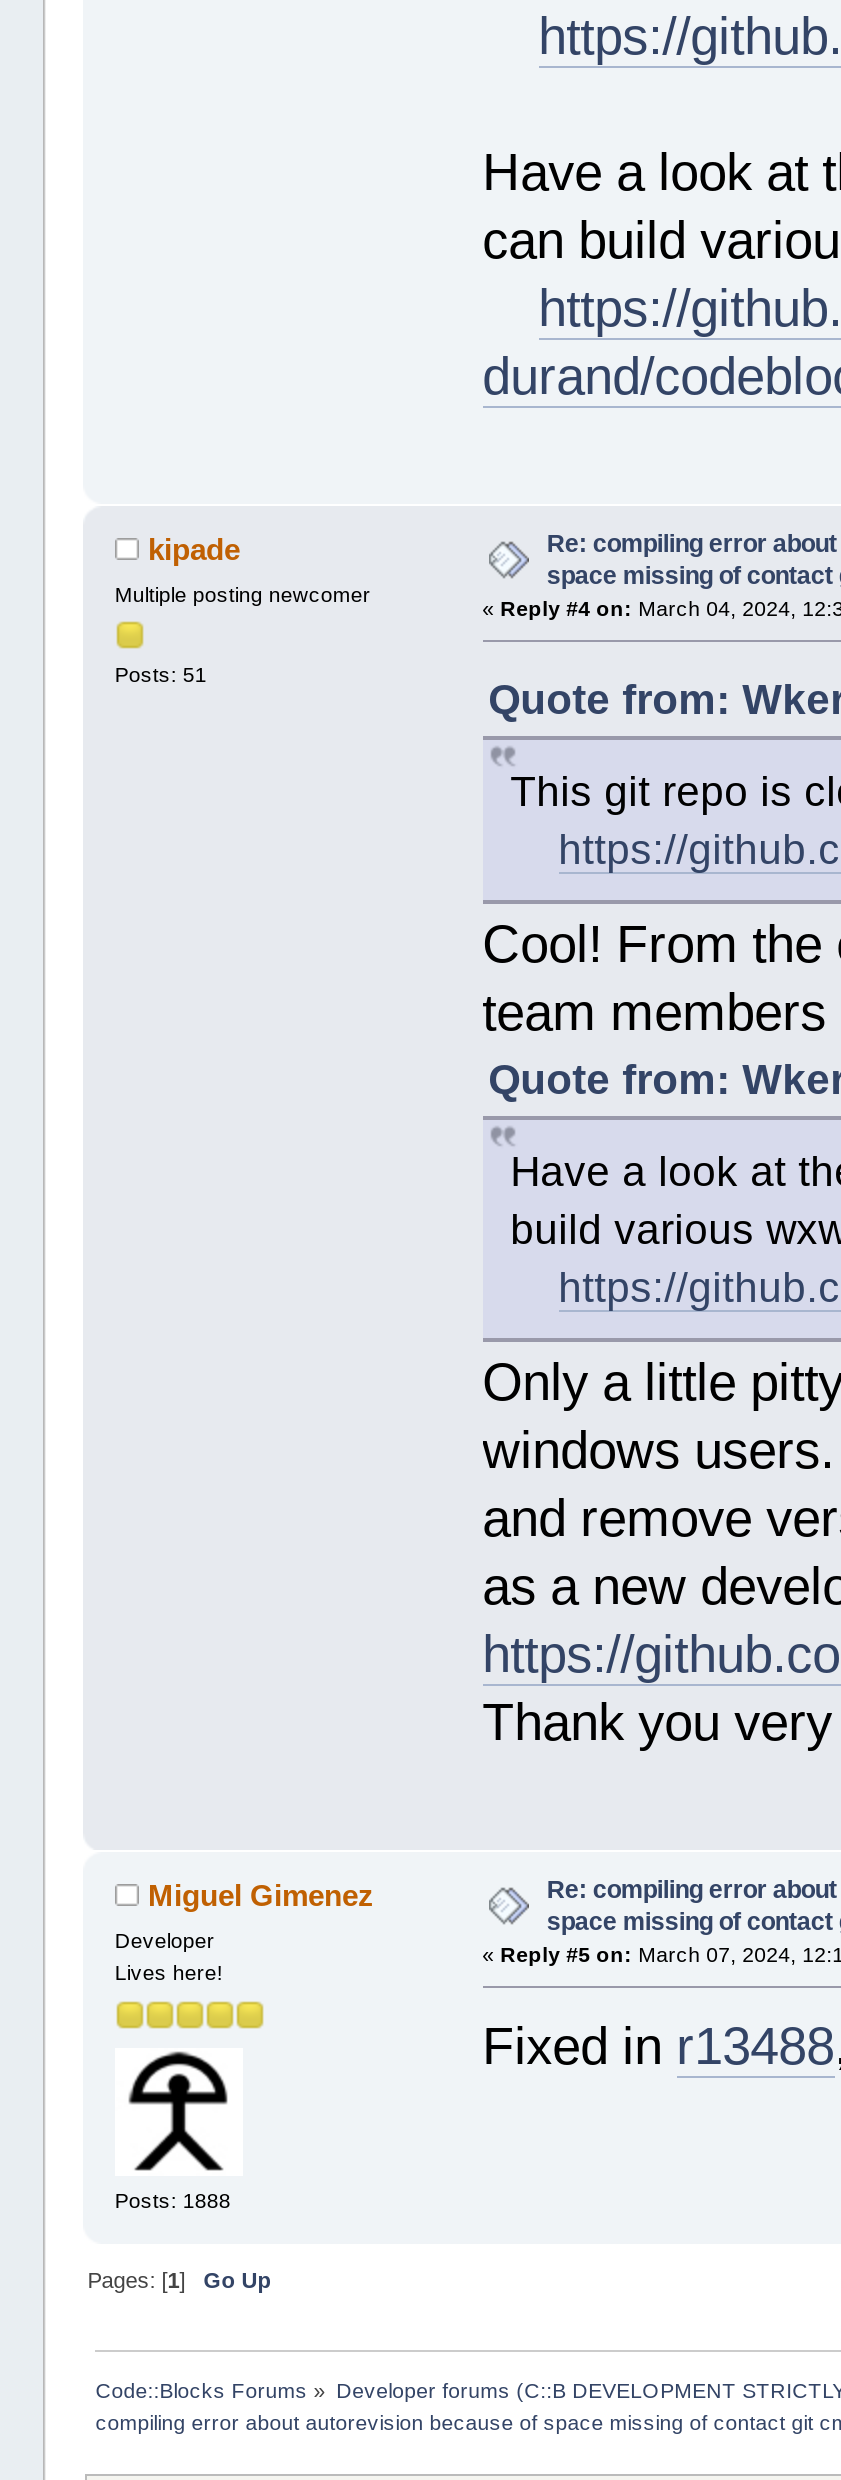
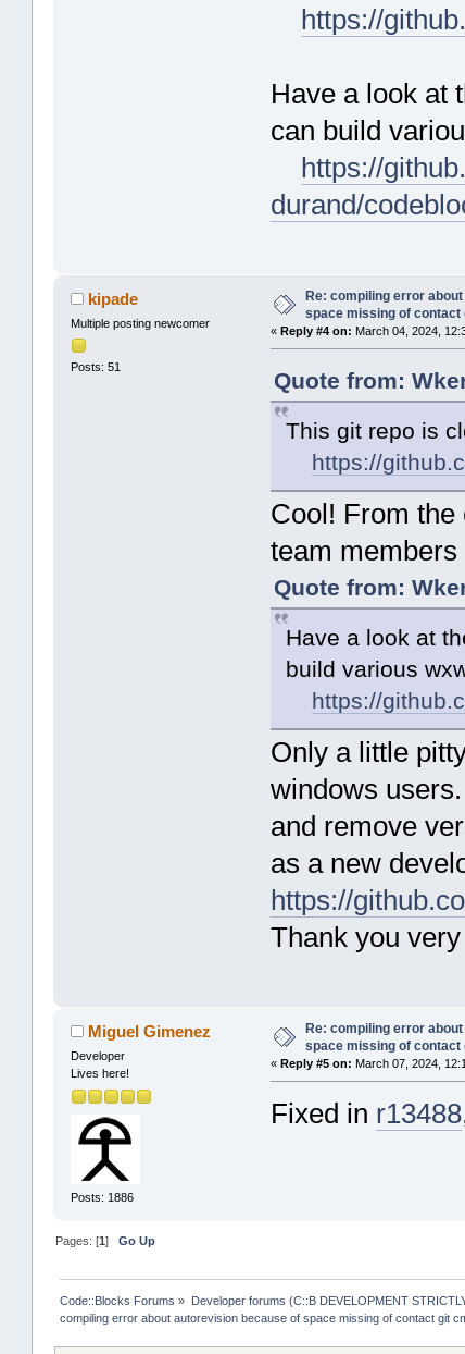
[115,2188,231,2212] Posts: 1888 -> [71,1191,134,1204] Posts: 1886

